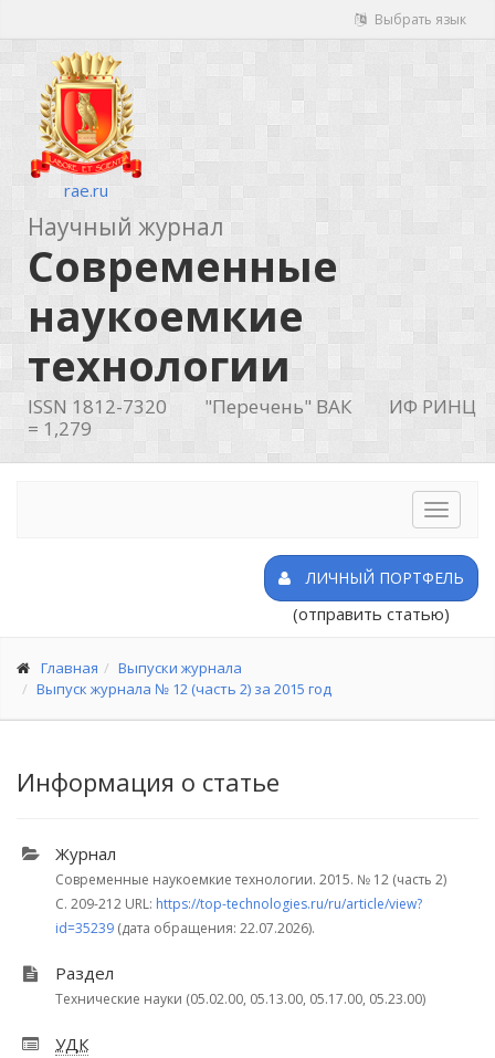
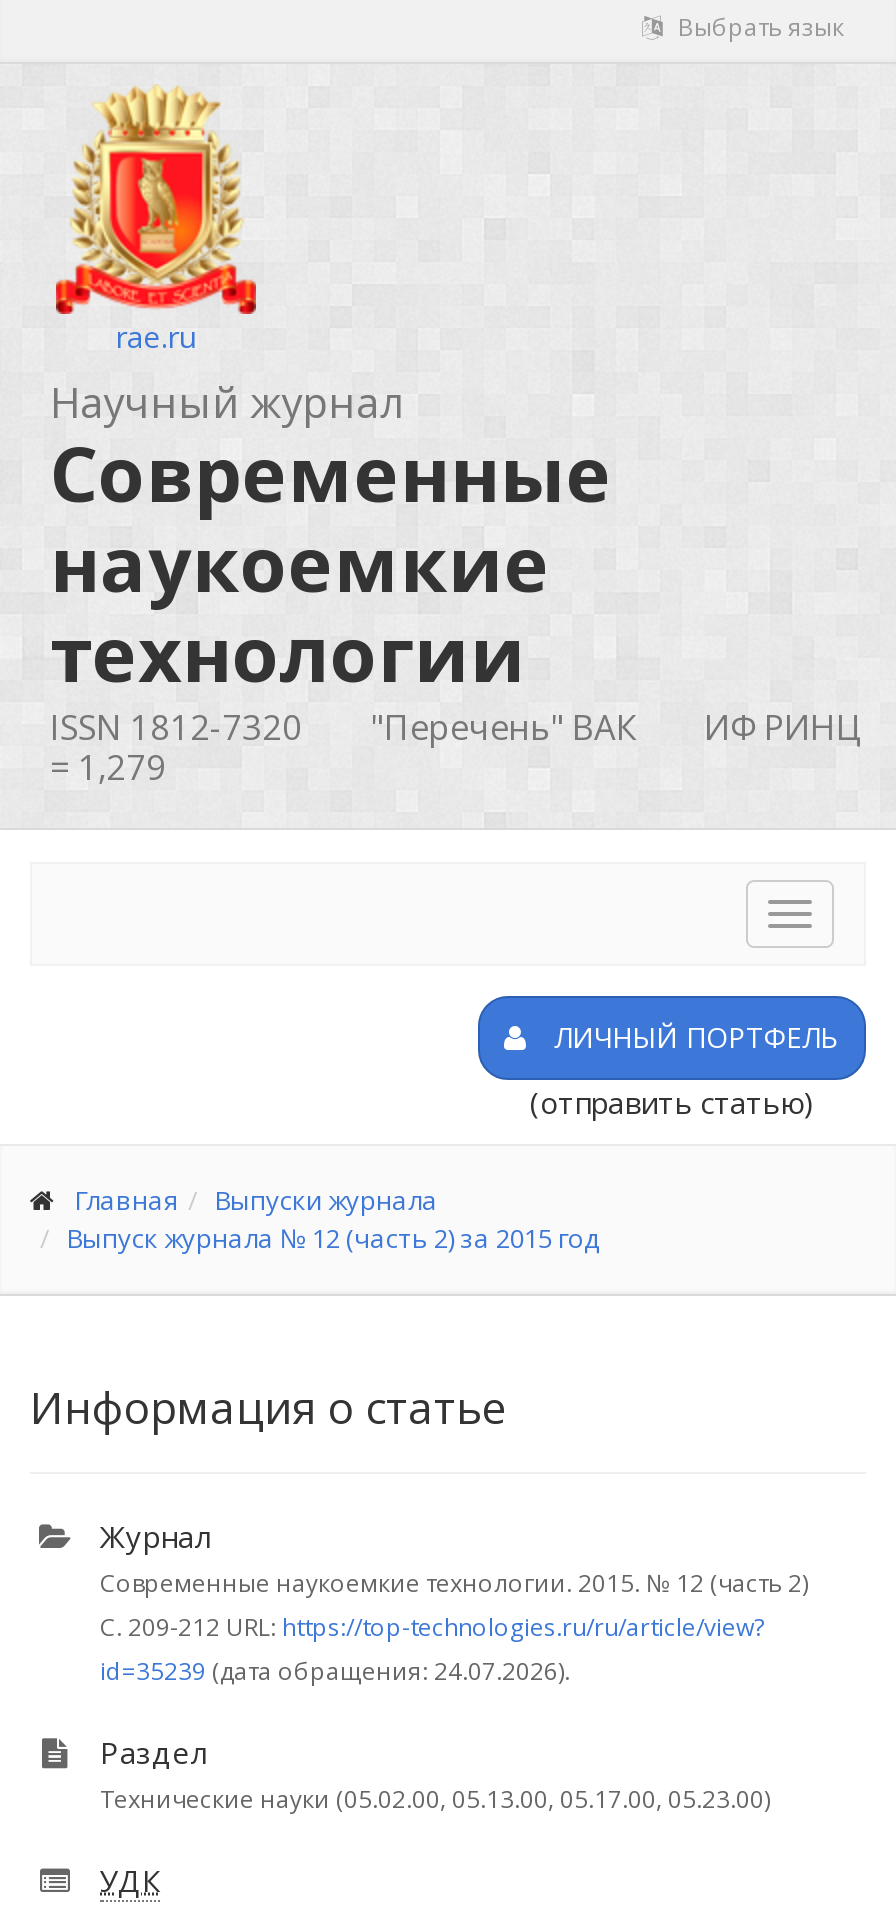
[55,919,315,937] id=35239 (дата обращения: 22.07.2026). -> [100,1654,570,1688] id=35239 (дата обращения: 24.07.2026).

